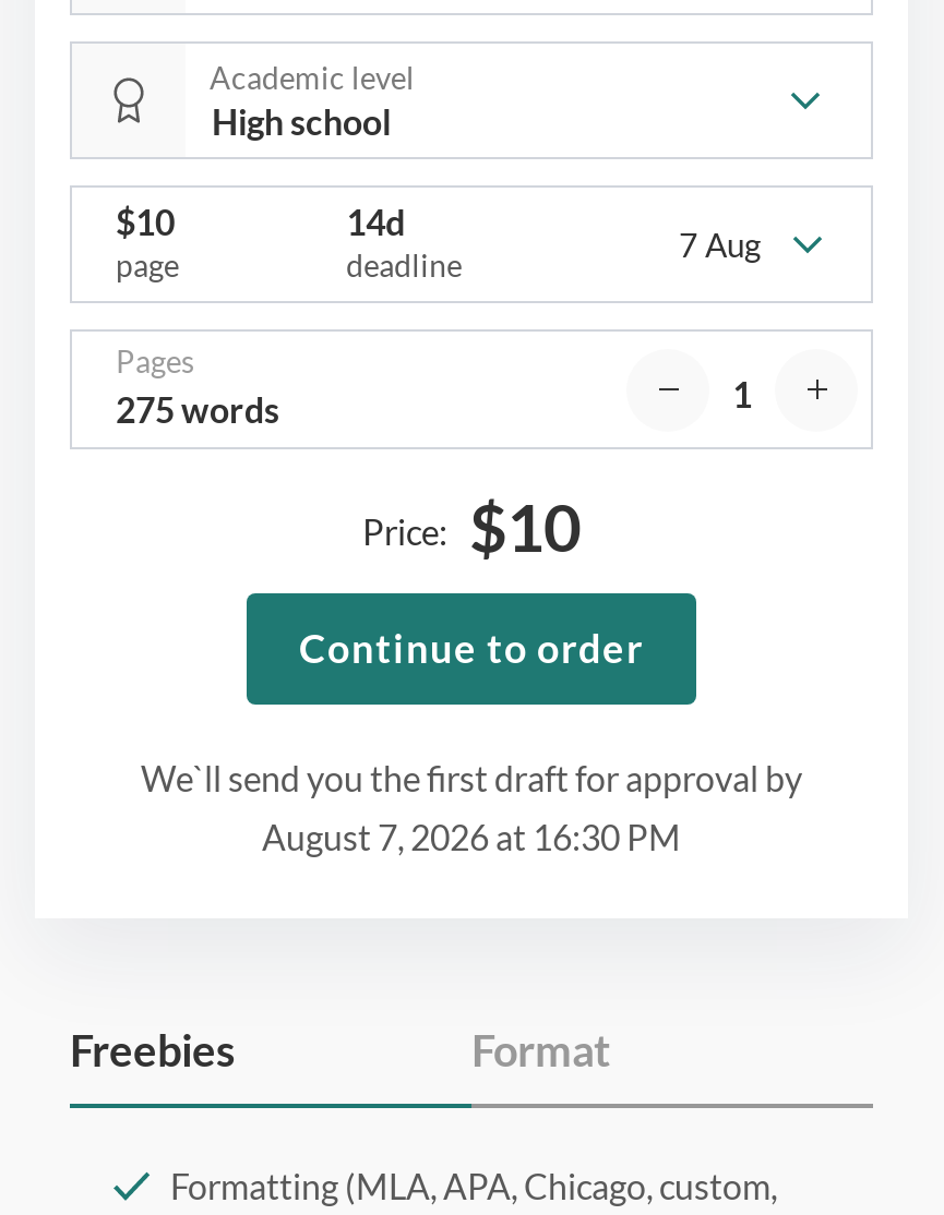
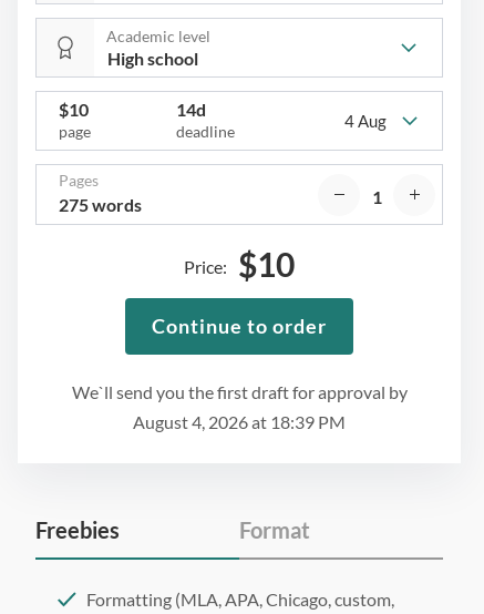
[679,224,762,263] 7 Aug -> [344,110,387,130] 4 Aug
[262,816,681,858] August 7, 2026 at 16:30 PM -> [133,411,346,432] August 4, 2026 at 18:39 PM

